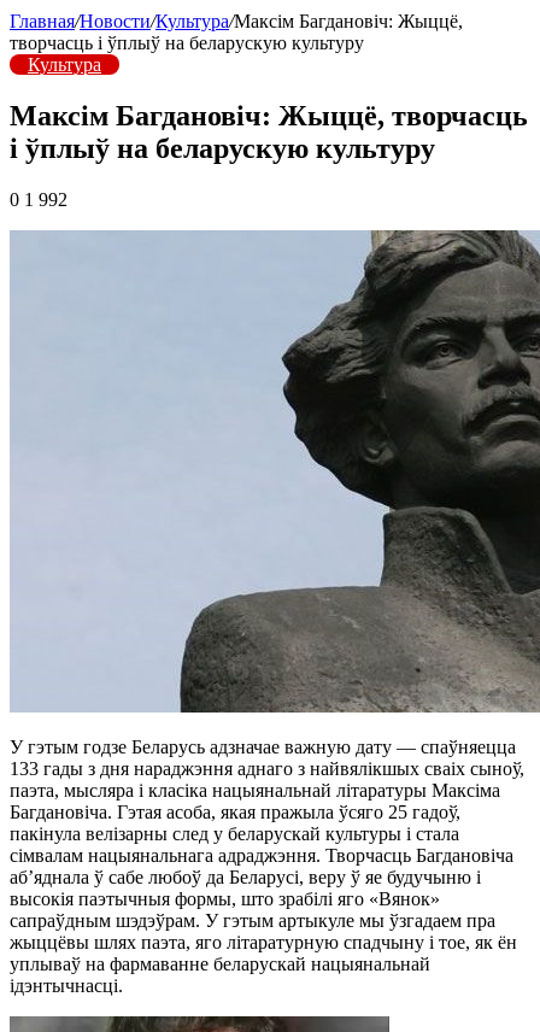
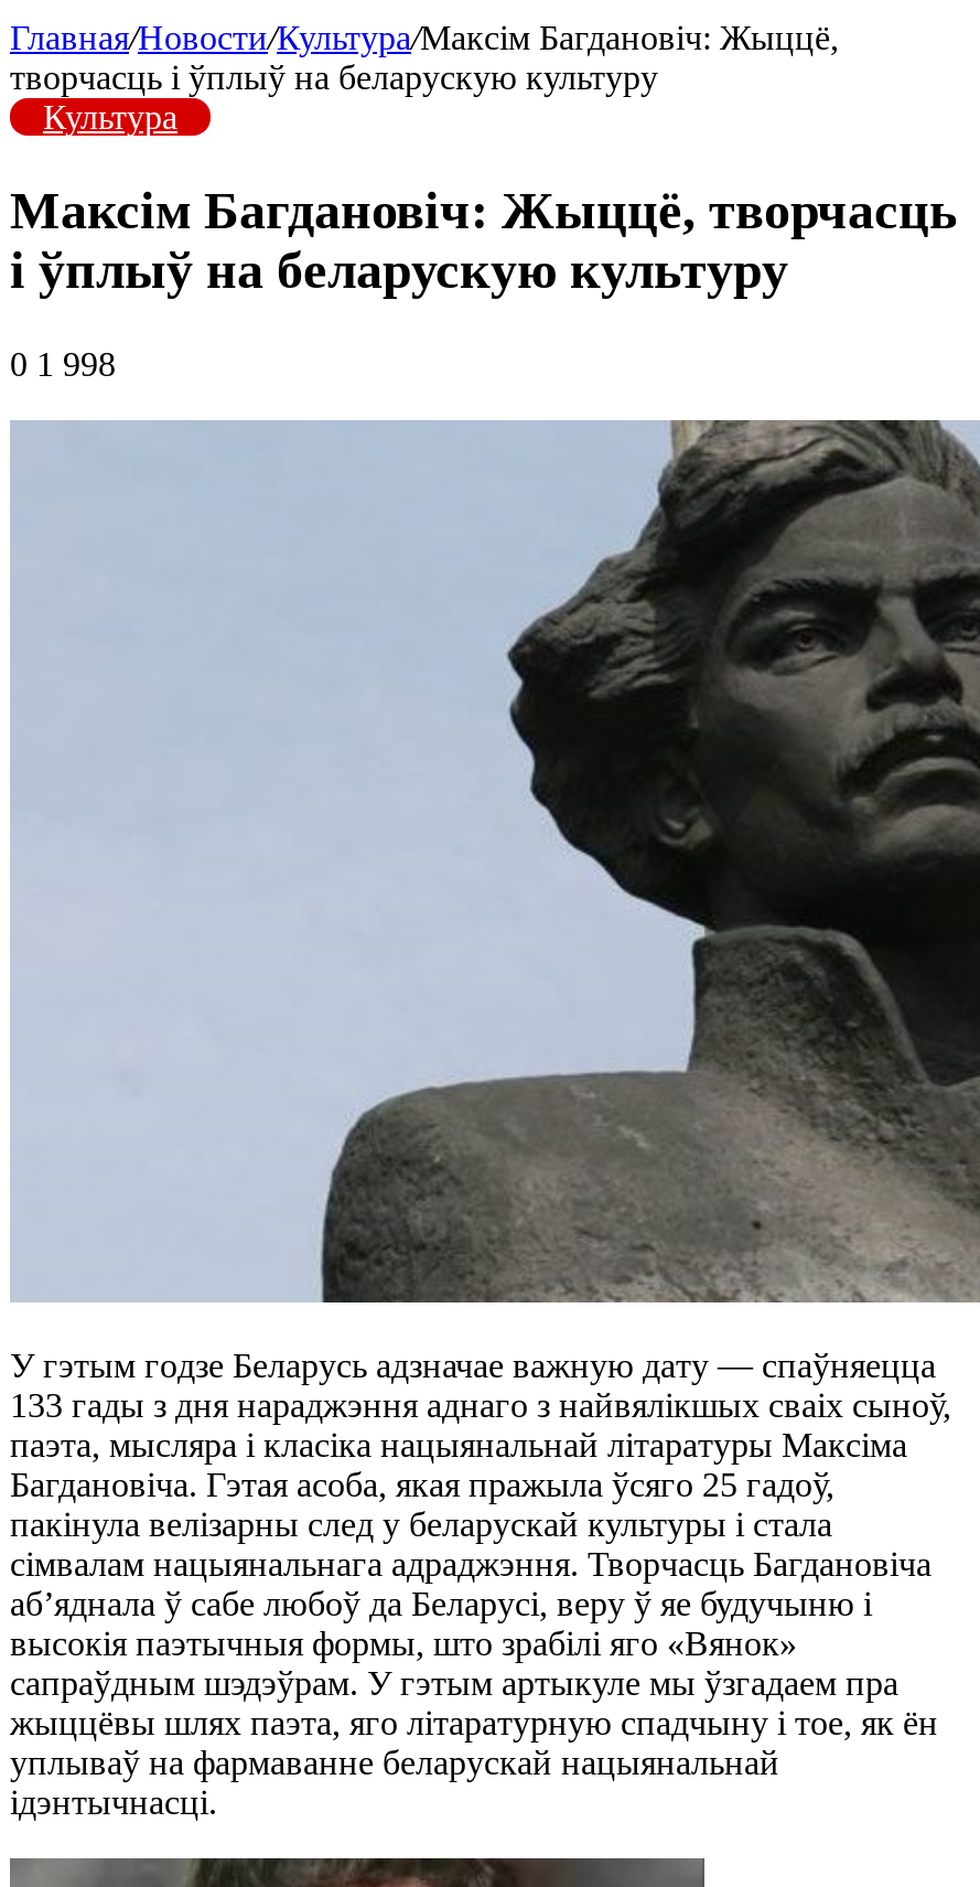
[10,189,67,210] 0 1 992 -> [10,345,116,382] 0 1 998

